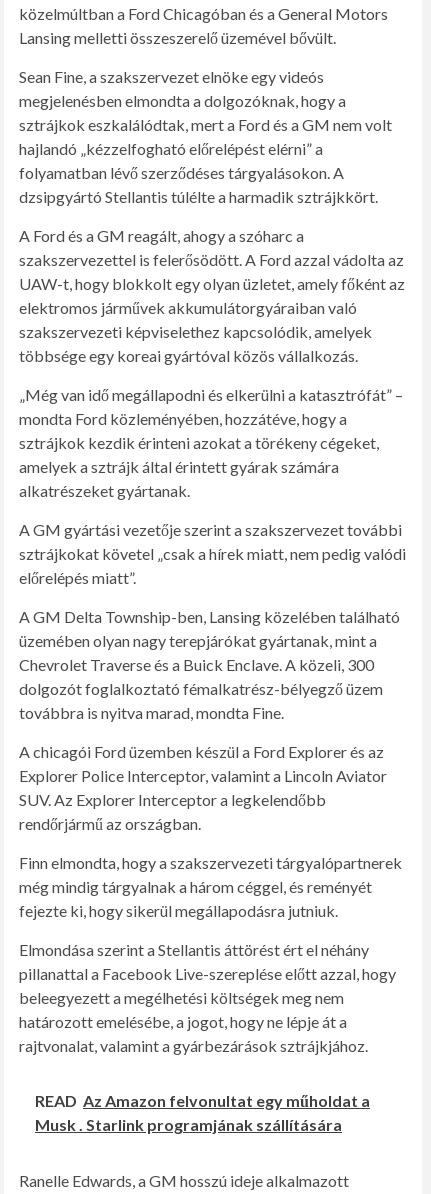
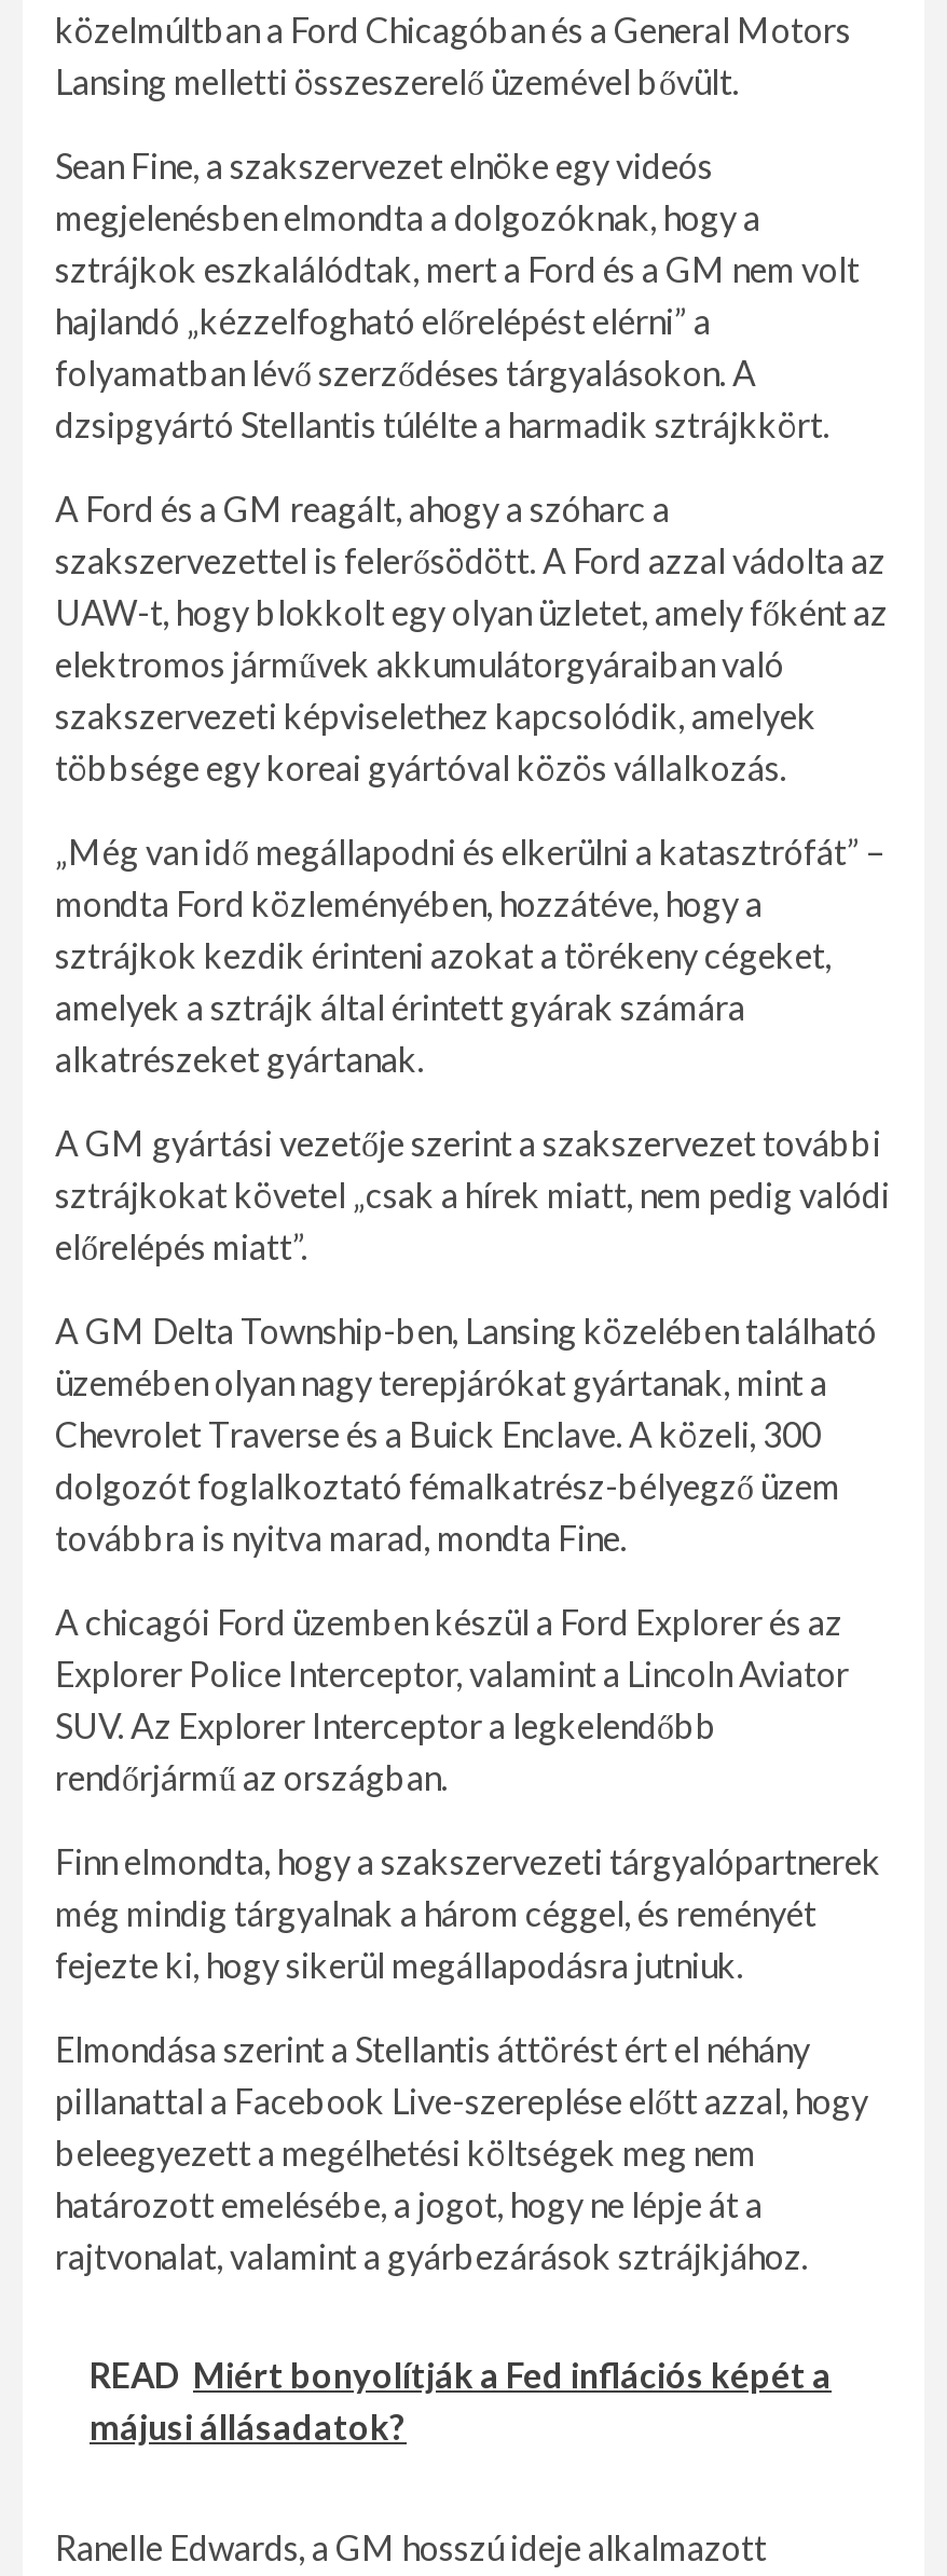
[35,1091,370,1134] READ Az Amazon felvonultat egy műholdat a | Musk . Starlink programjának szállítására -> [90,2354,832,2447] READ Miért bonyolítják a Fed inflációs képét a | májusi állásadatok?

